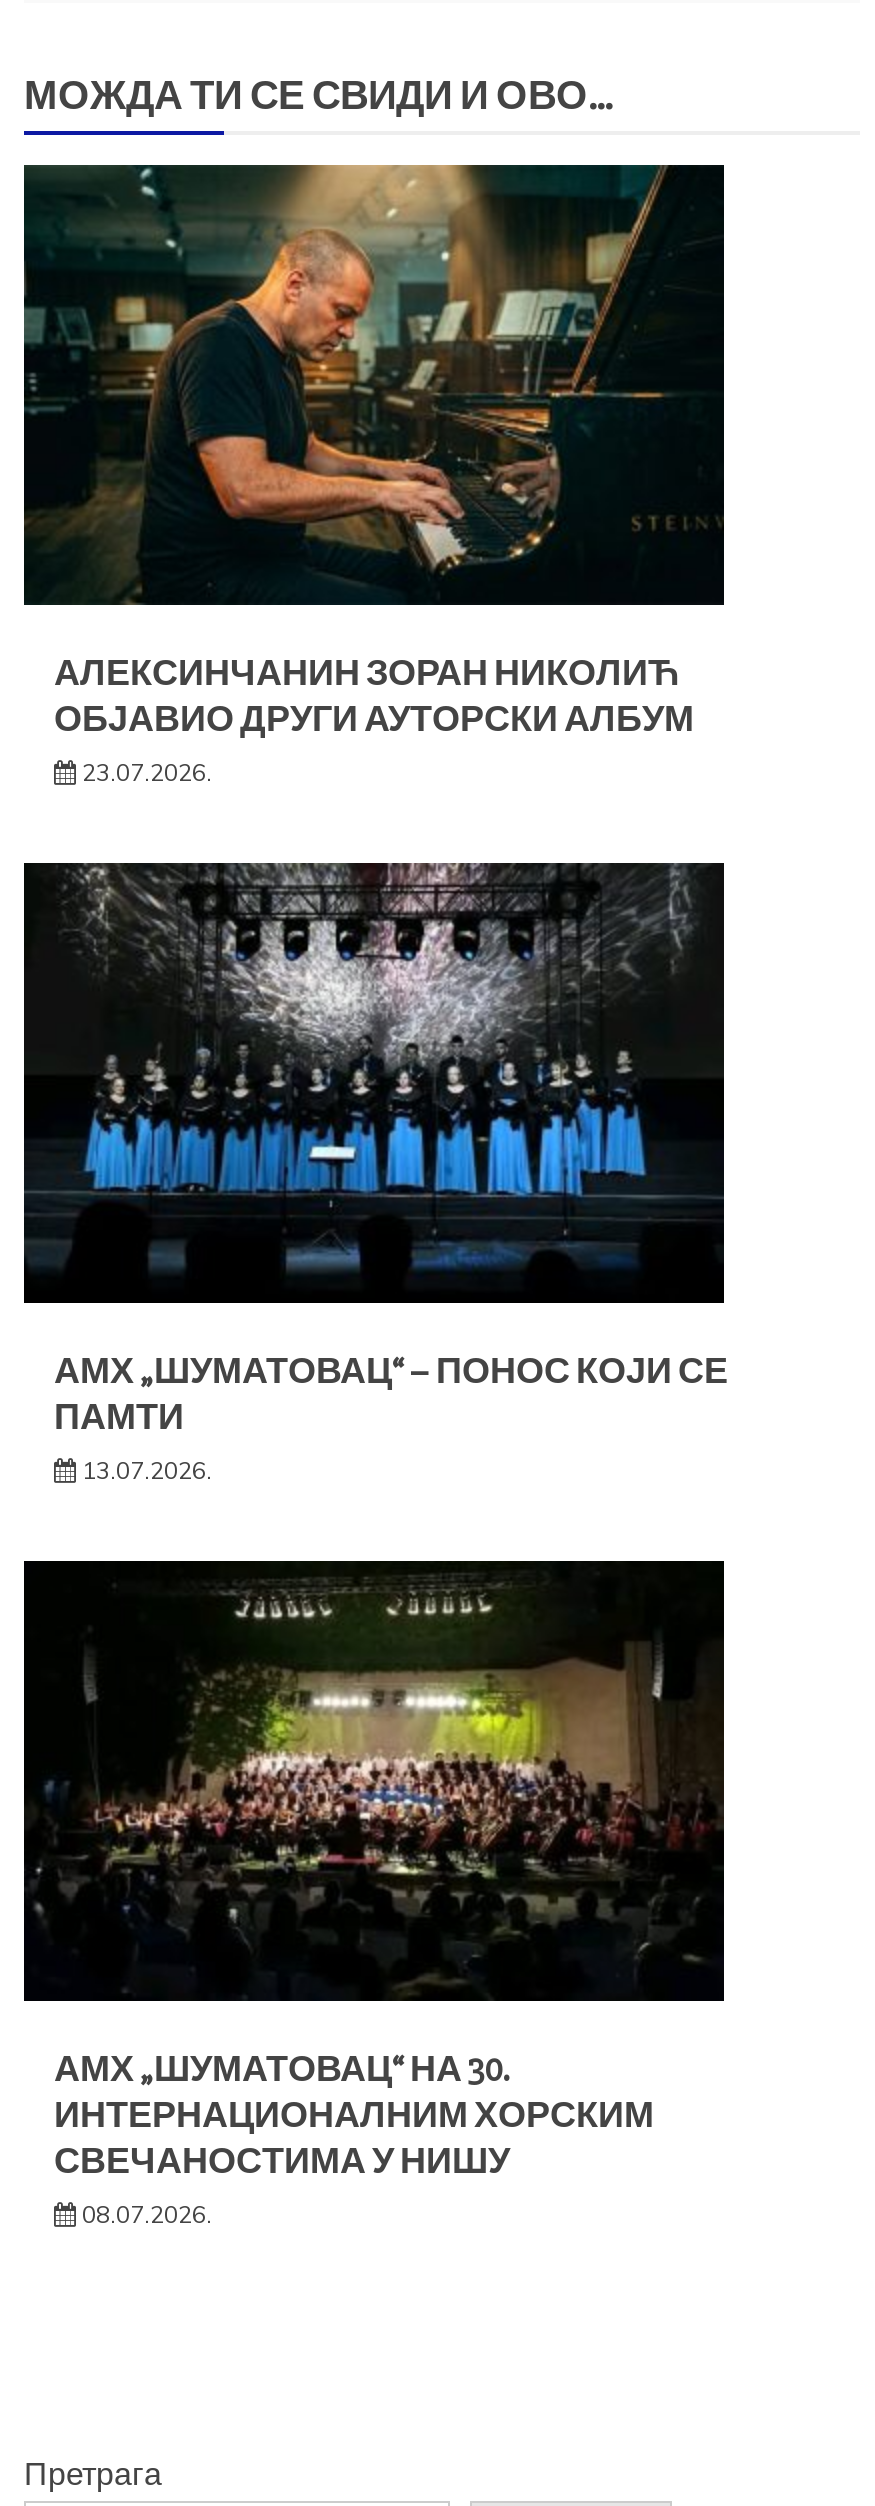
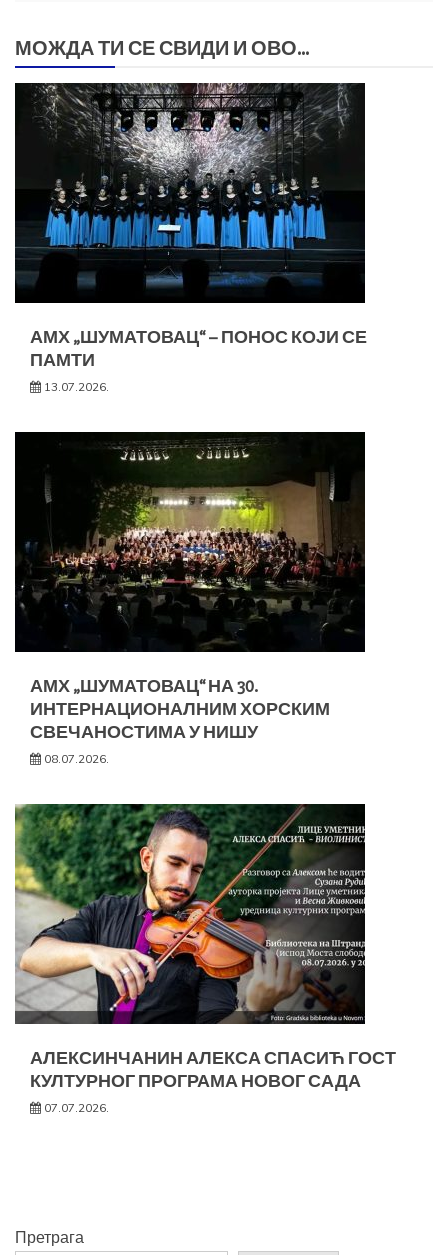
[24,163,694,786] [image] | АЛЕКСИНЧАНИН ЗОРАН НИКОЛИЋ | ОБЈАВИО ДРУГИ АУТОРСКИ АЛБУМ | 23.07.2026. -> none
moved [24,859,728,2228] -> [15,81,367,766]: [image] | АМХ „ШУМАТОВАЦ“ – ПОНОС КОЈИ СЕ | ПАМТИ | 13.07.2026. | АМХ „ШУМАТОВАЦ“ НА 30. | ИНТЕРНАЦИОНАЛНИМ ХОРСКИМ | СВЕЧАНОСТИМА У НИШУ | 08.07.2026.
none -> [14,803,396,1115] [image] | АЛЕКСИНЧАНИН АЛЕКСА СПАСИЋ ГОСТ | КУЛТУРНОГ ПРОГРАМА НОВОГ САДА | 07.07.2026.

